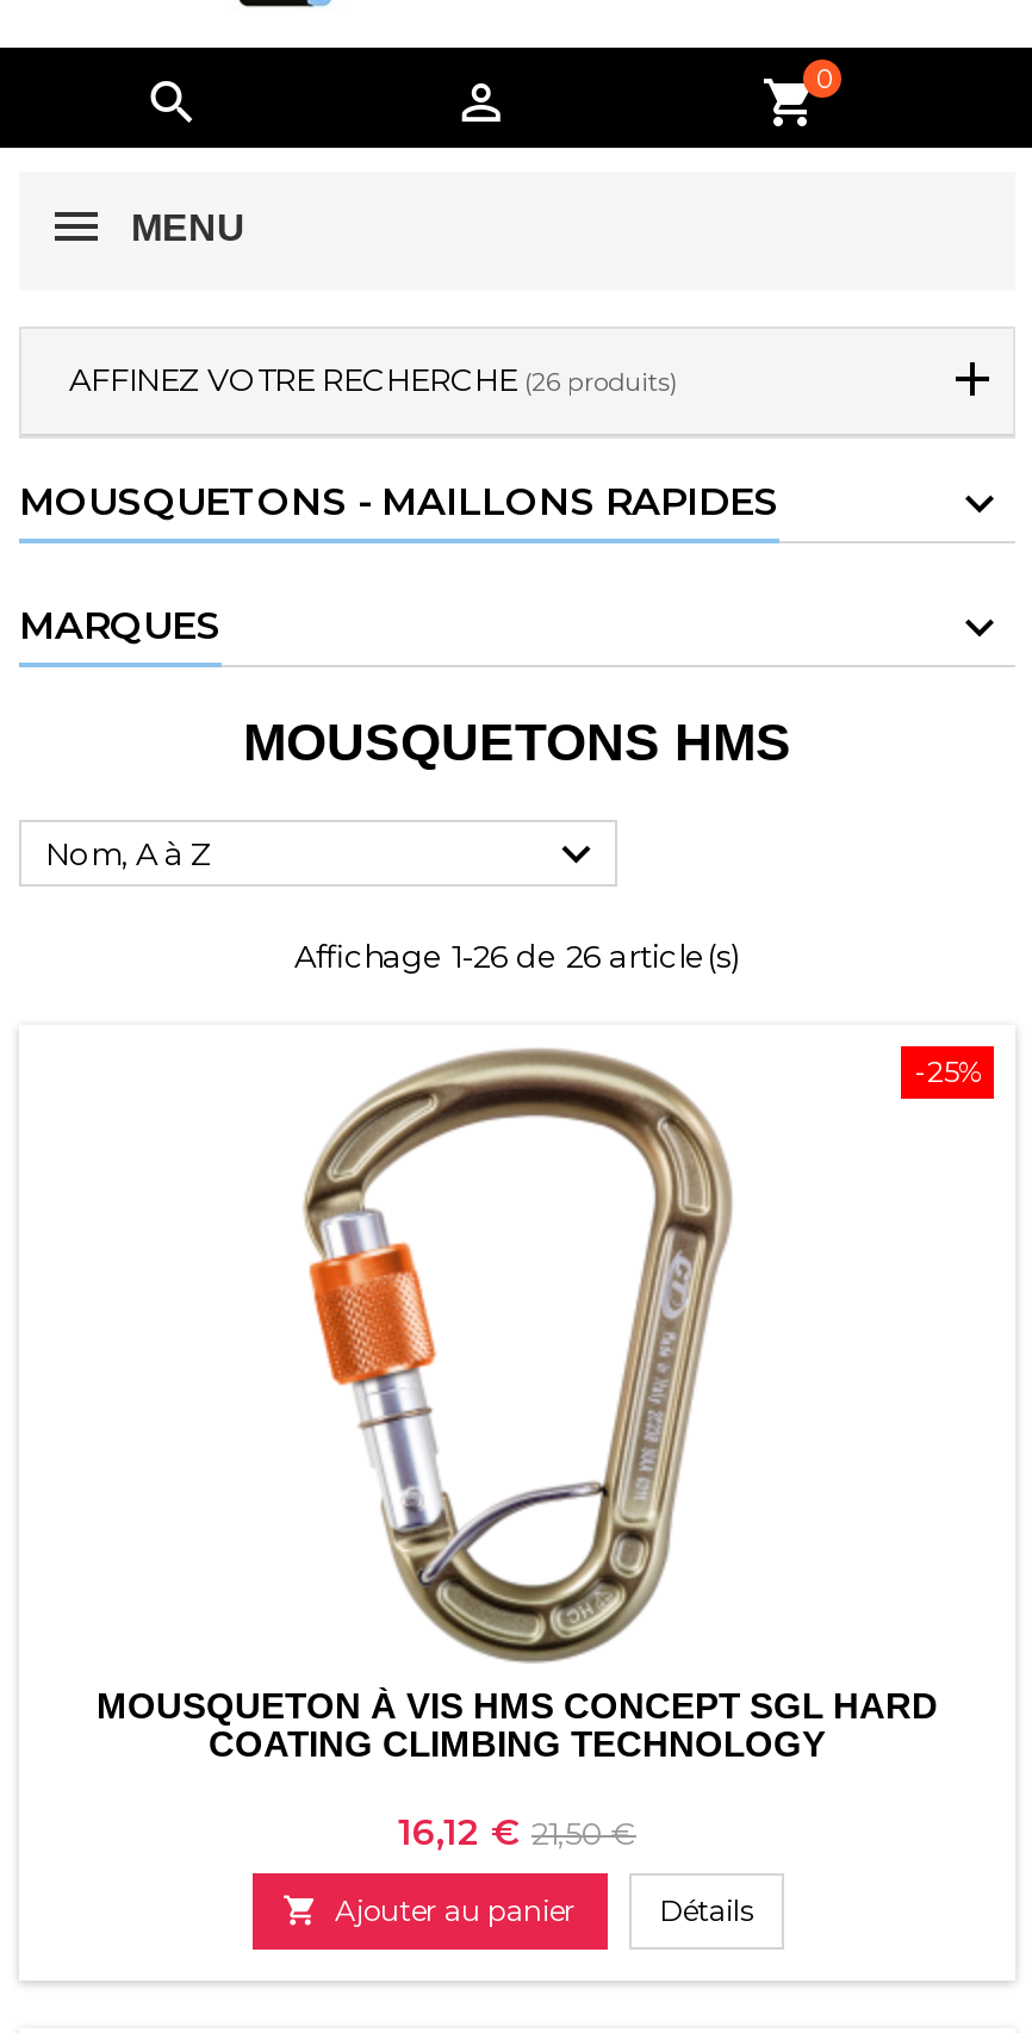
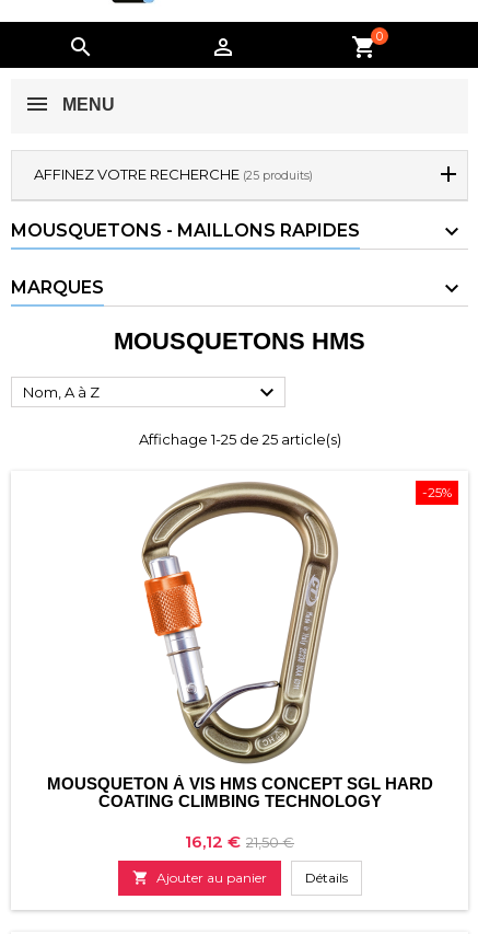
[69,360,677,398] AFFINEZ VOTRE RECHERCHE (26 produits) -> [34,165,313,183] AFFINEZ VOTRE RECHERCHE (25 produits)
[294,937,740,975] Affichage 1-26 de 26 article(s) -> [138,430,341,448] Affichage 1-25 de 25 article(s)

